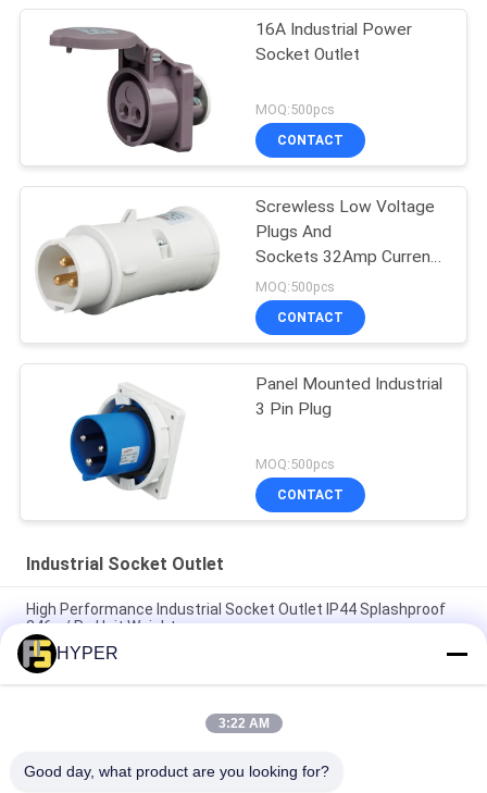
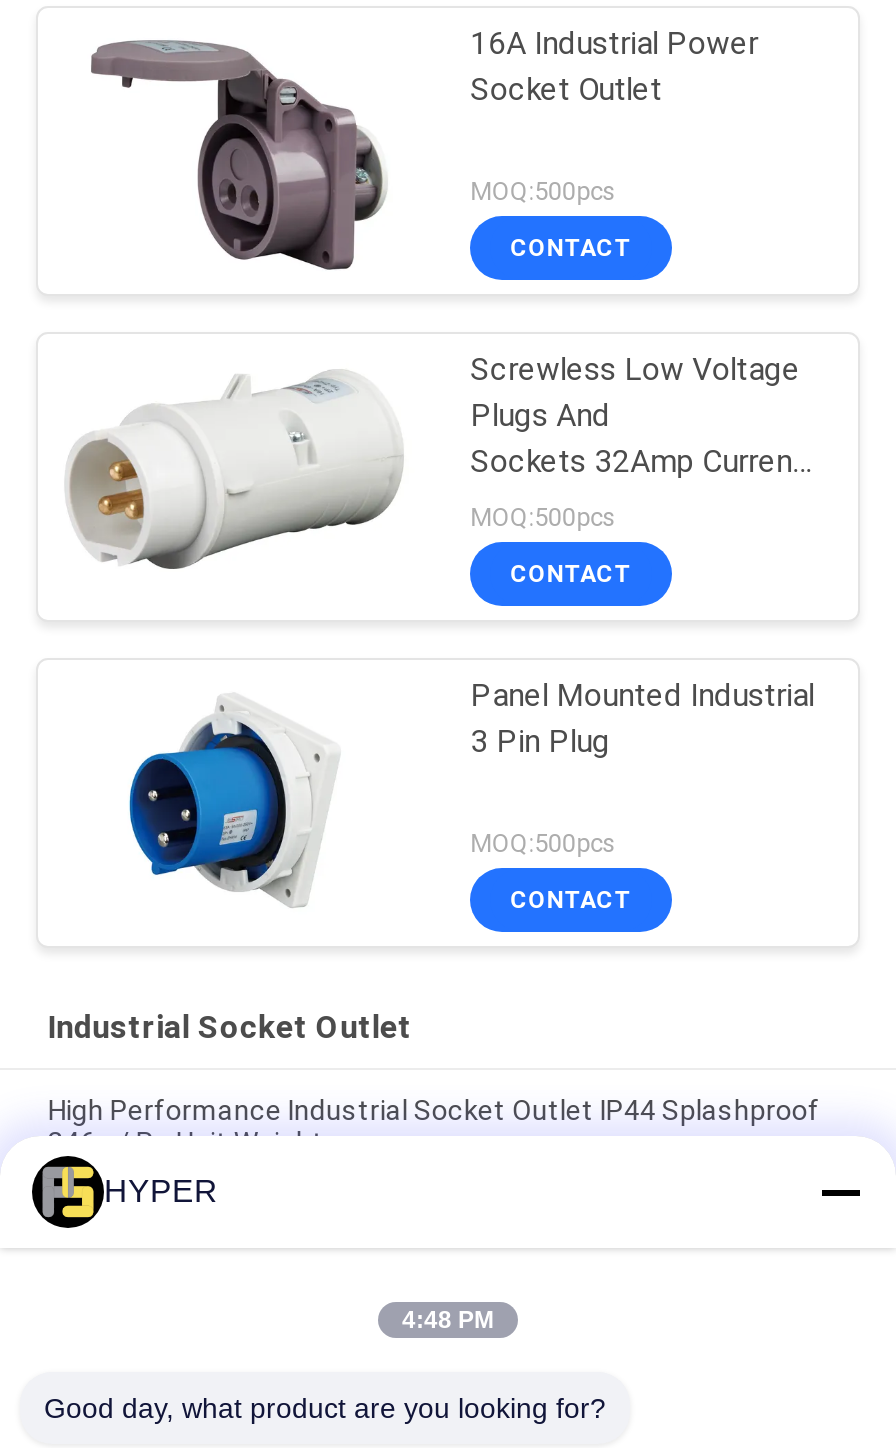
[218,716,269,731] 3:22 AM -> [402,1306,494,1334] 4:48 PM

